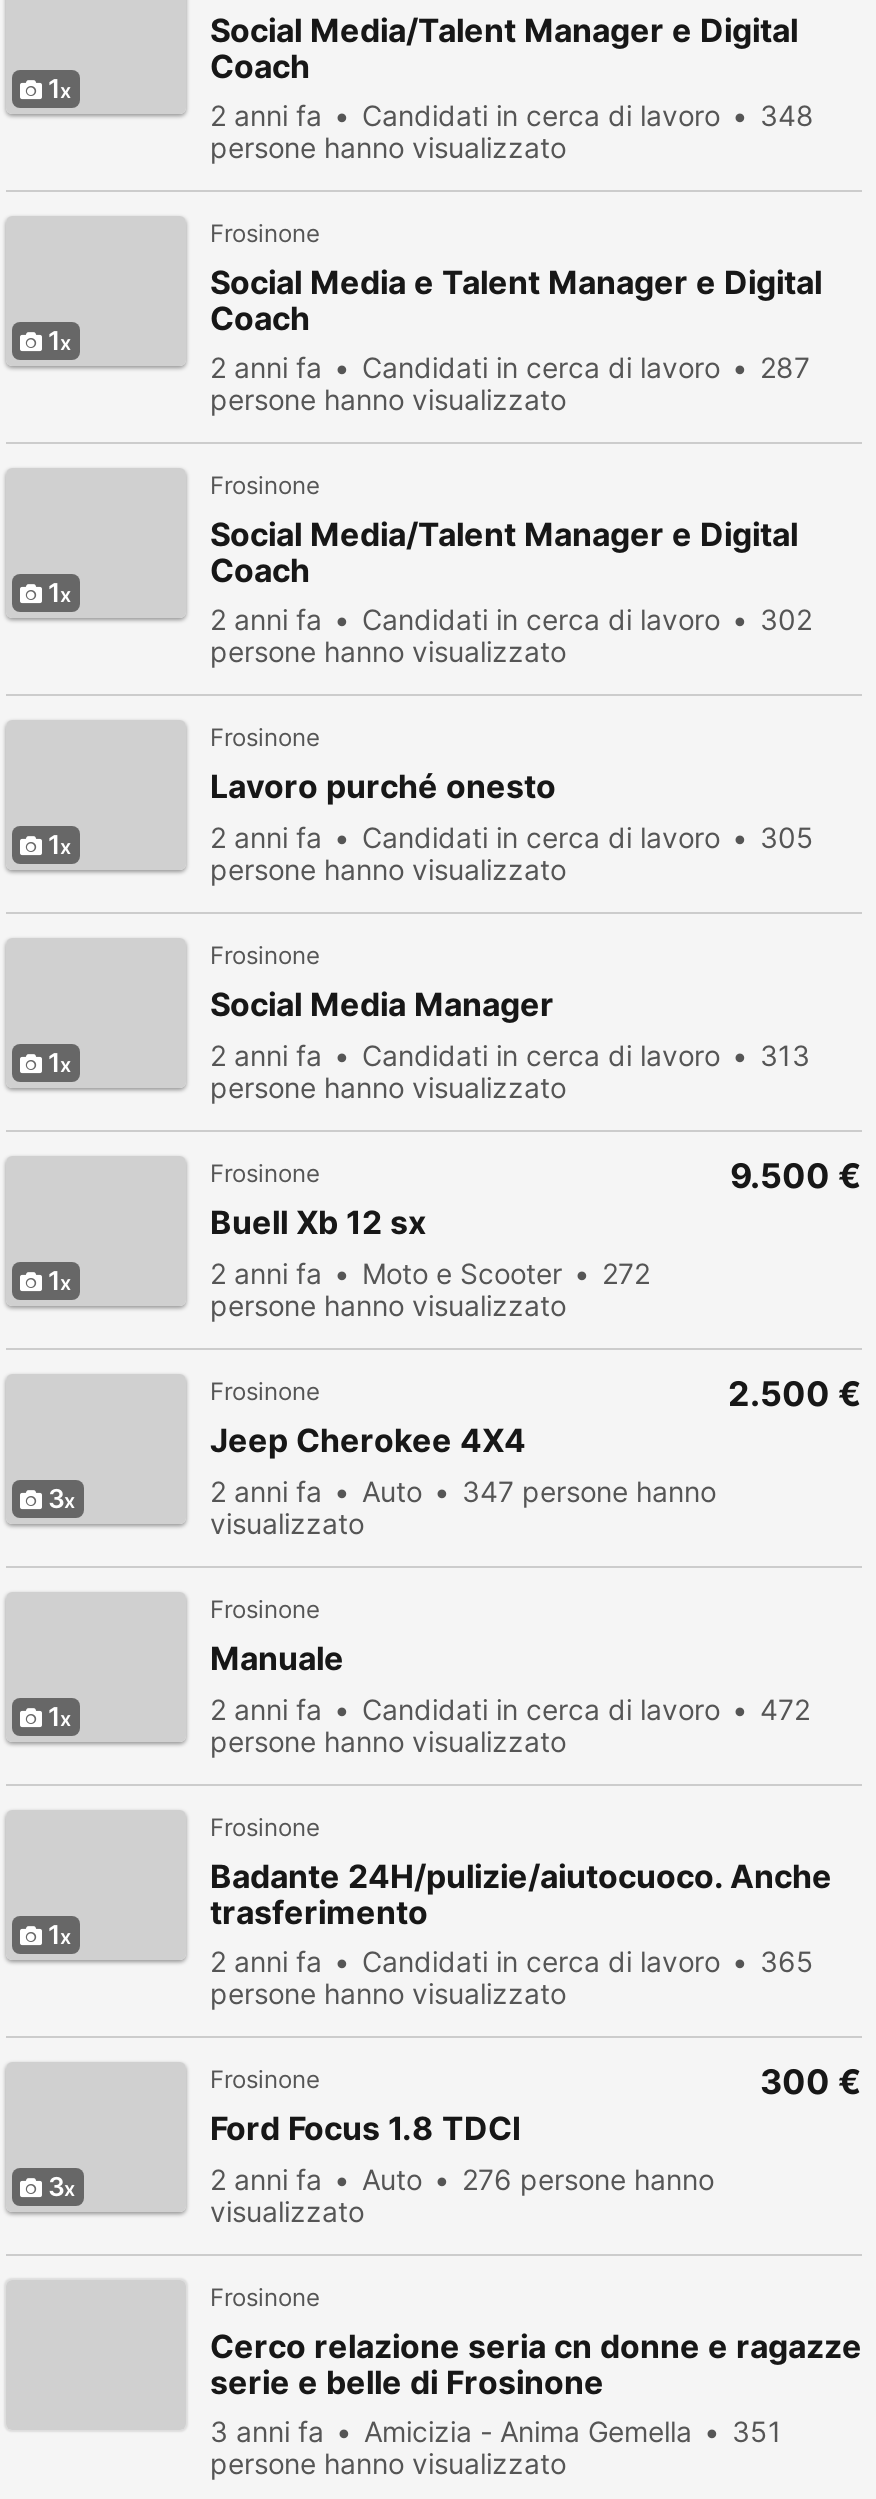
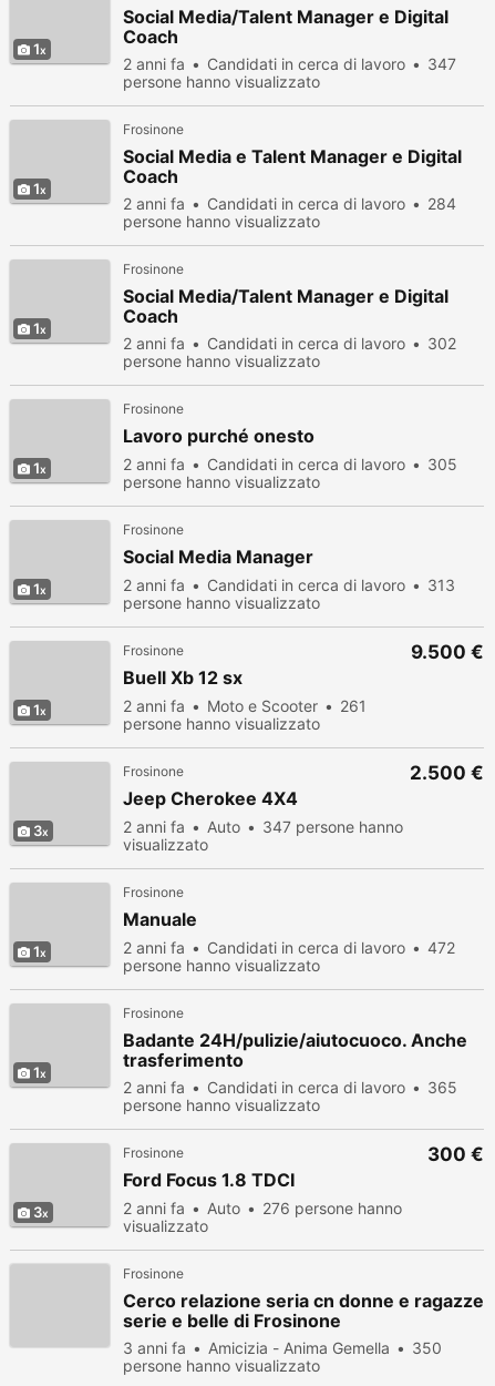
[210,98,814,132] 2 anni fa Candidati in cerca di lavoro 348 -> [123,54,456,73] 2 anni fa Candidati in cerca di lavoro 347
[210,350,810,384] 2 anni fa Candidati in cerca di lavoro 287 -> [123,194,456,213] 2 anni fa Candidati in cerca di lavoro 284
[210,1256,650,1290] 2 anni fa Moto e Scooter 272 -> [123,696,367,715] 2 anni fa Moto e Scooter 261
[210,2414,782,2448] 3 anni fa Amicizia - Anima Gemella 351 -> [123,1338,442,1357] 3 anni fa Amicizia - Anima Gemella 350

